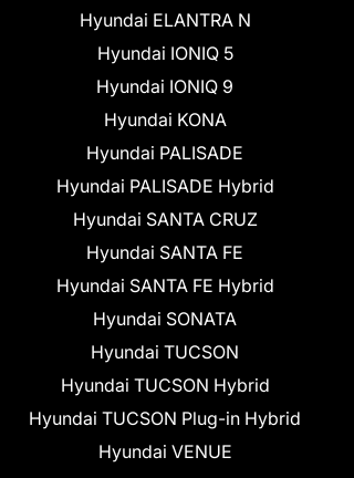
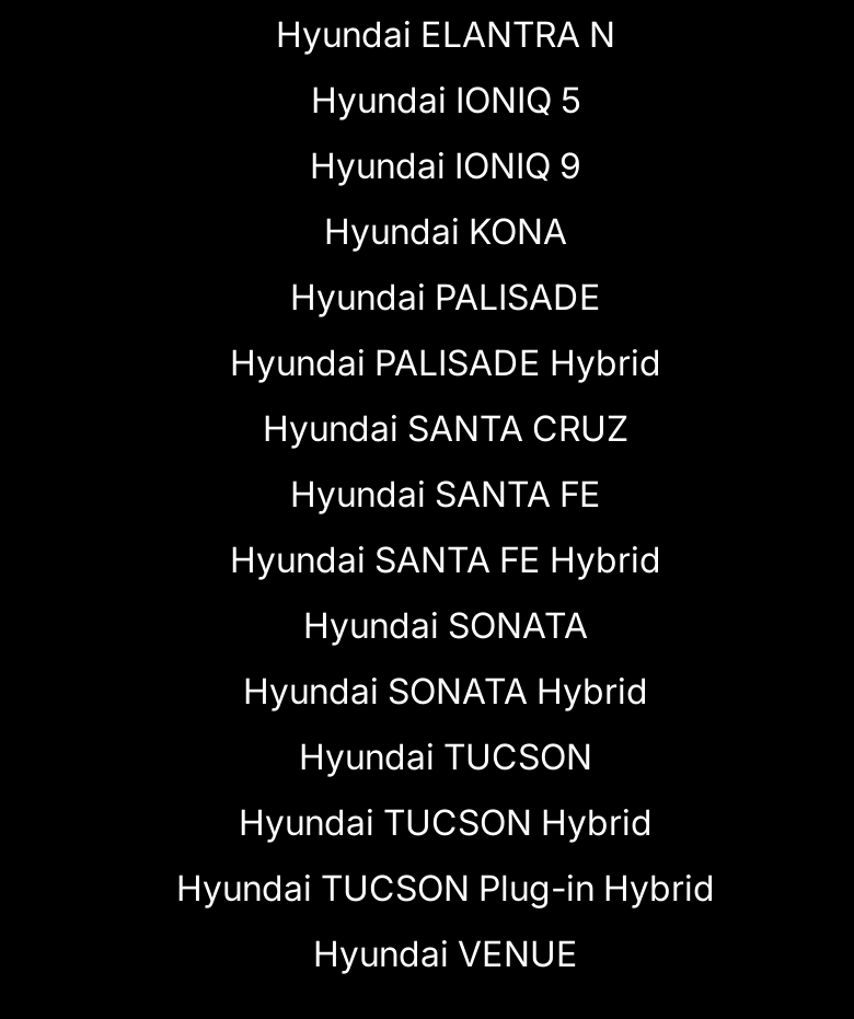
none -> [243,668,648,711] Hyundai SONATA Hybrid

